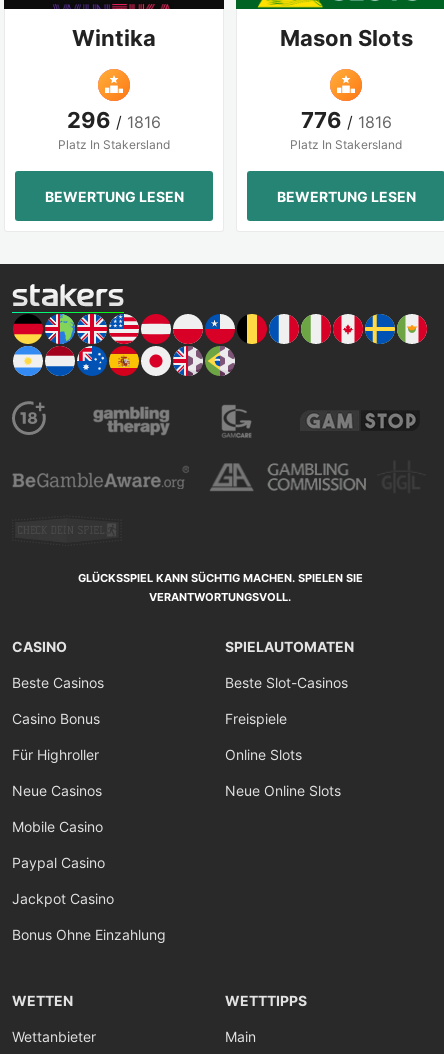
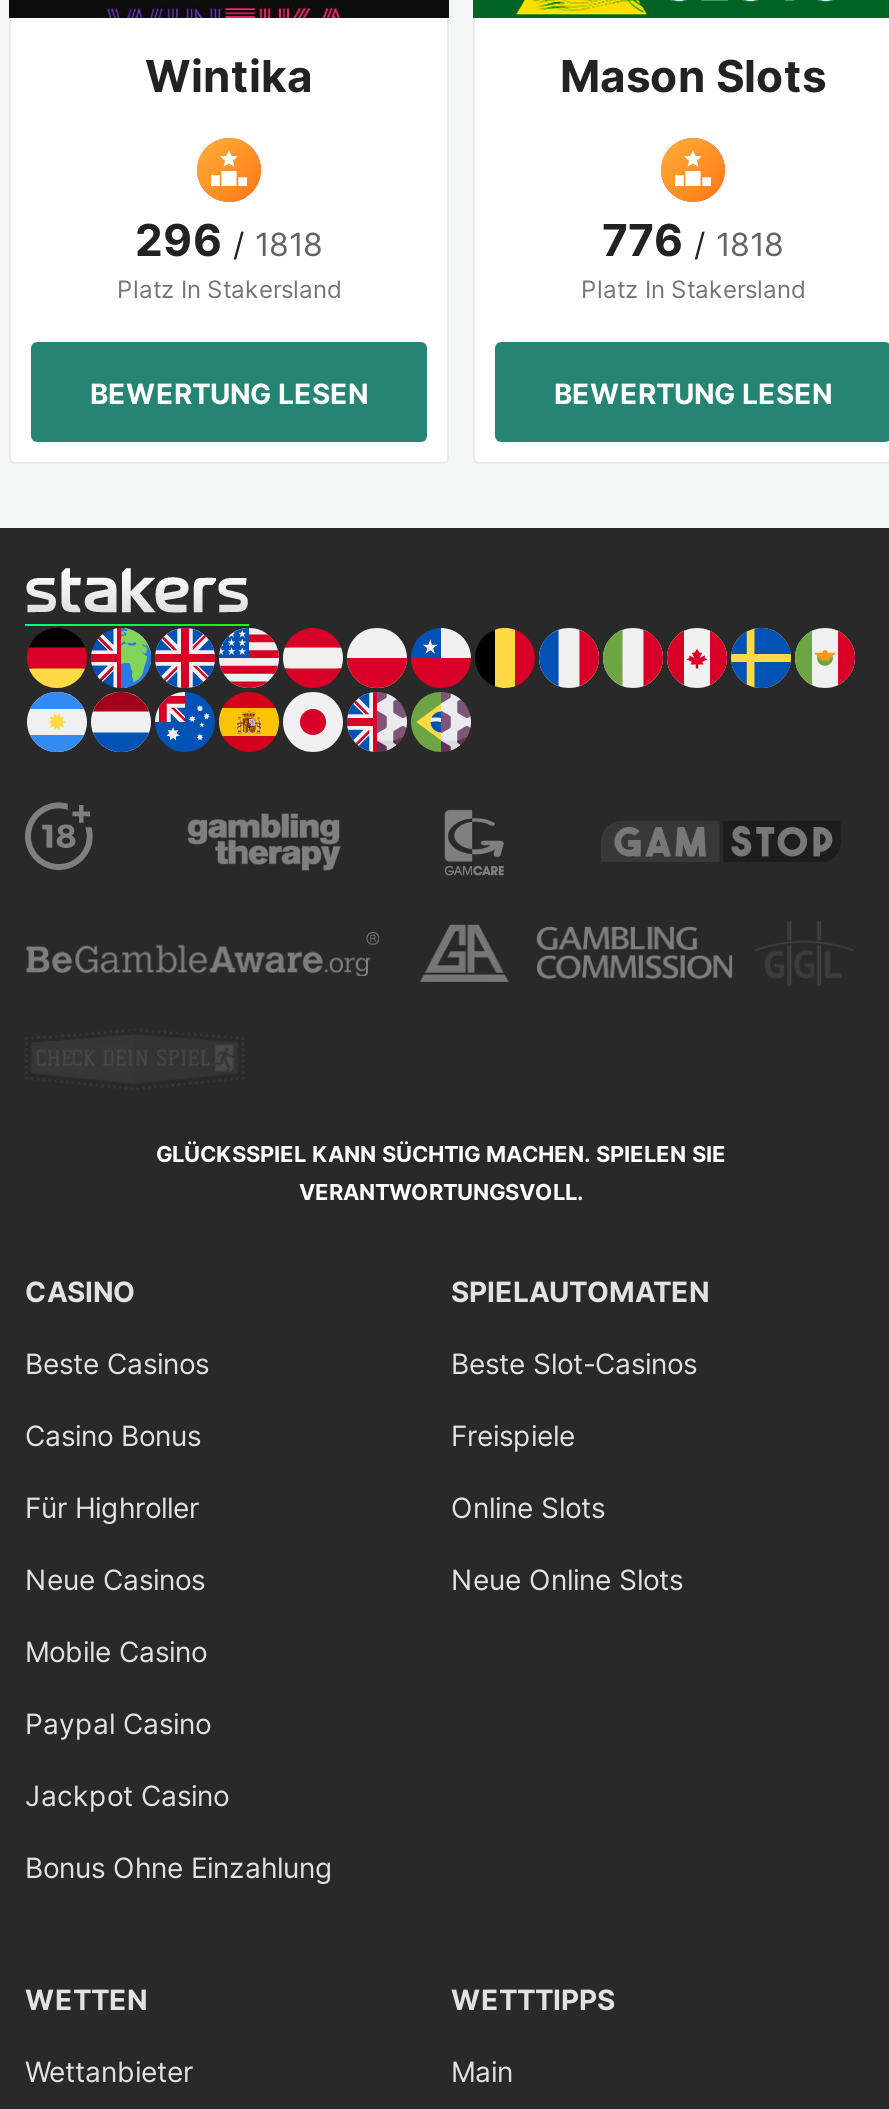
[67,107,161,133] 296 / 1816 -> [135,214,323,266] 296 / 1818
[300,107,391,133] 776 / 1816 -> [602,214,784,266] 776 / 1818

